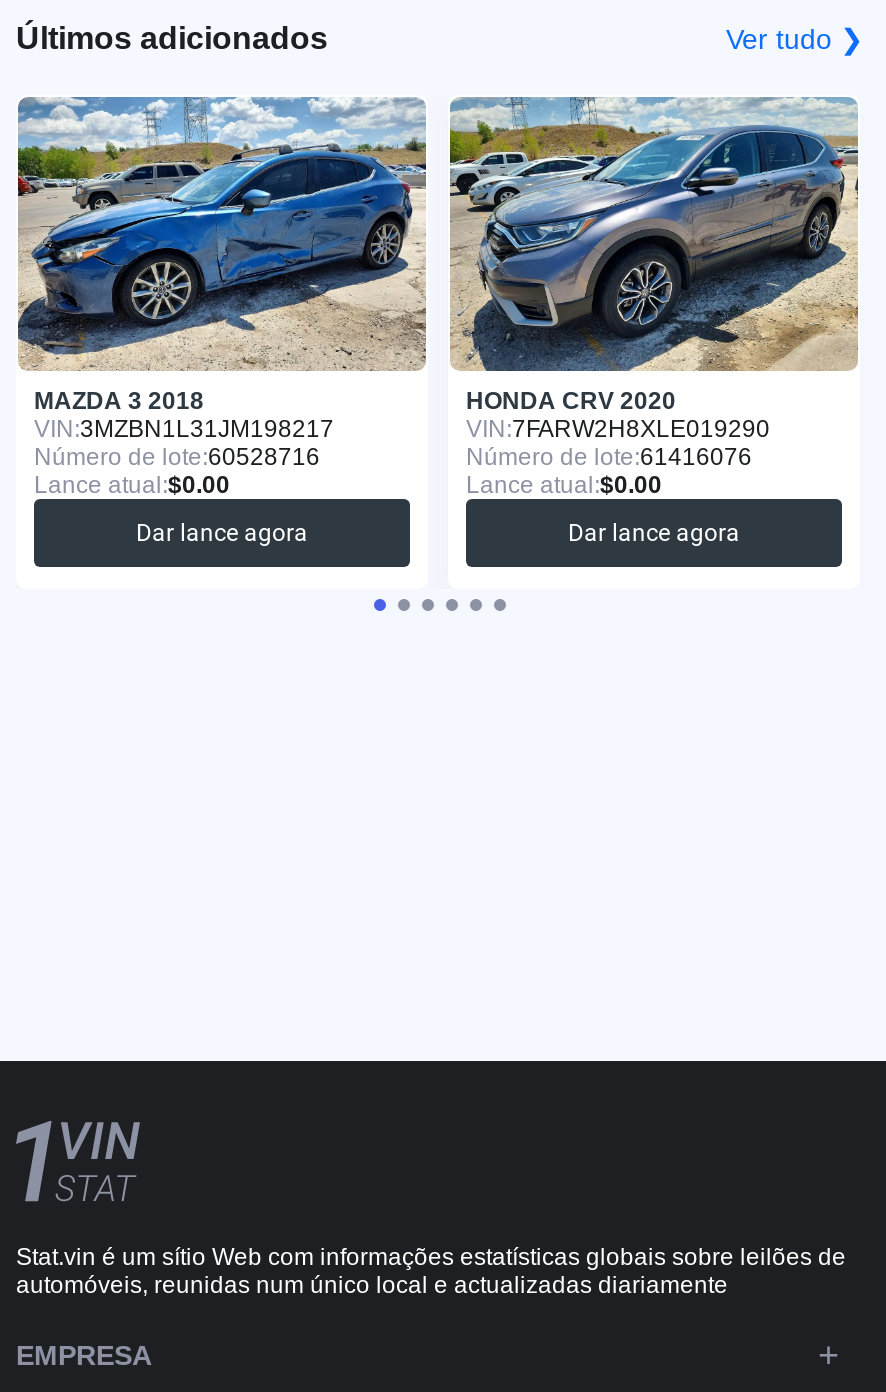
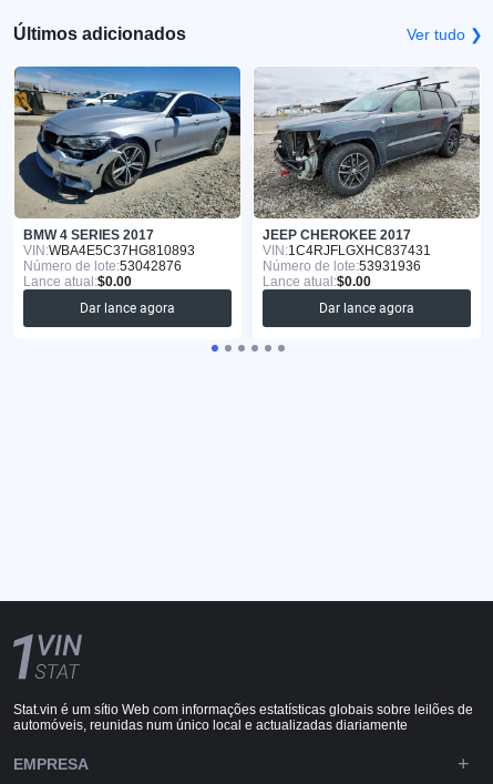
[16,97,428,471] [image] | MAZDA 3 2018 | VIN: 3MZBN1L31JM198217 | Número de lote:60528716 -> [13,65,242,274] [image] | BMW 4 SERIES 2017 | VIN: WBA4E5C37HG810893 | Número de lote:53042876
[448,95,858,471] [image] | HONDA CRV 2020 | VIN: 7FARW2H8XLE019290 | Número de lote:61416076 -> [254,67,481,274] [image] | JEEP CHEROKEE 2017 | VIN: 1C4RJFLGXHC837431 | Número de lote:53931936

